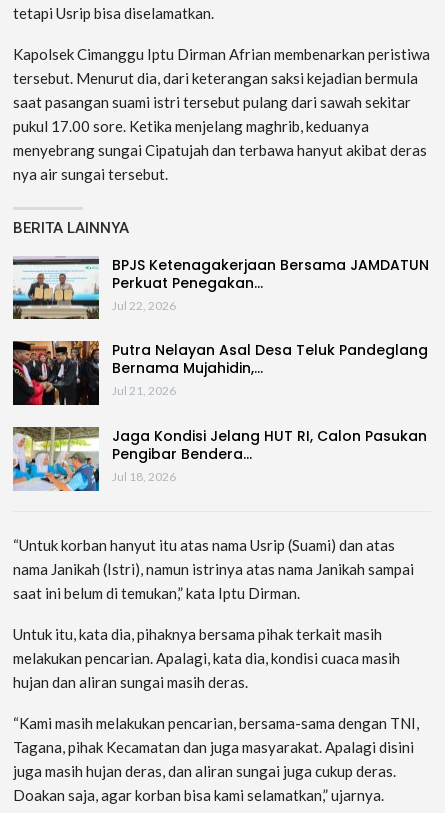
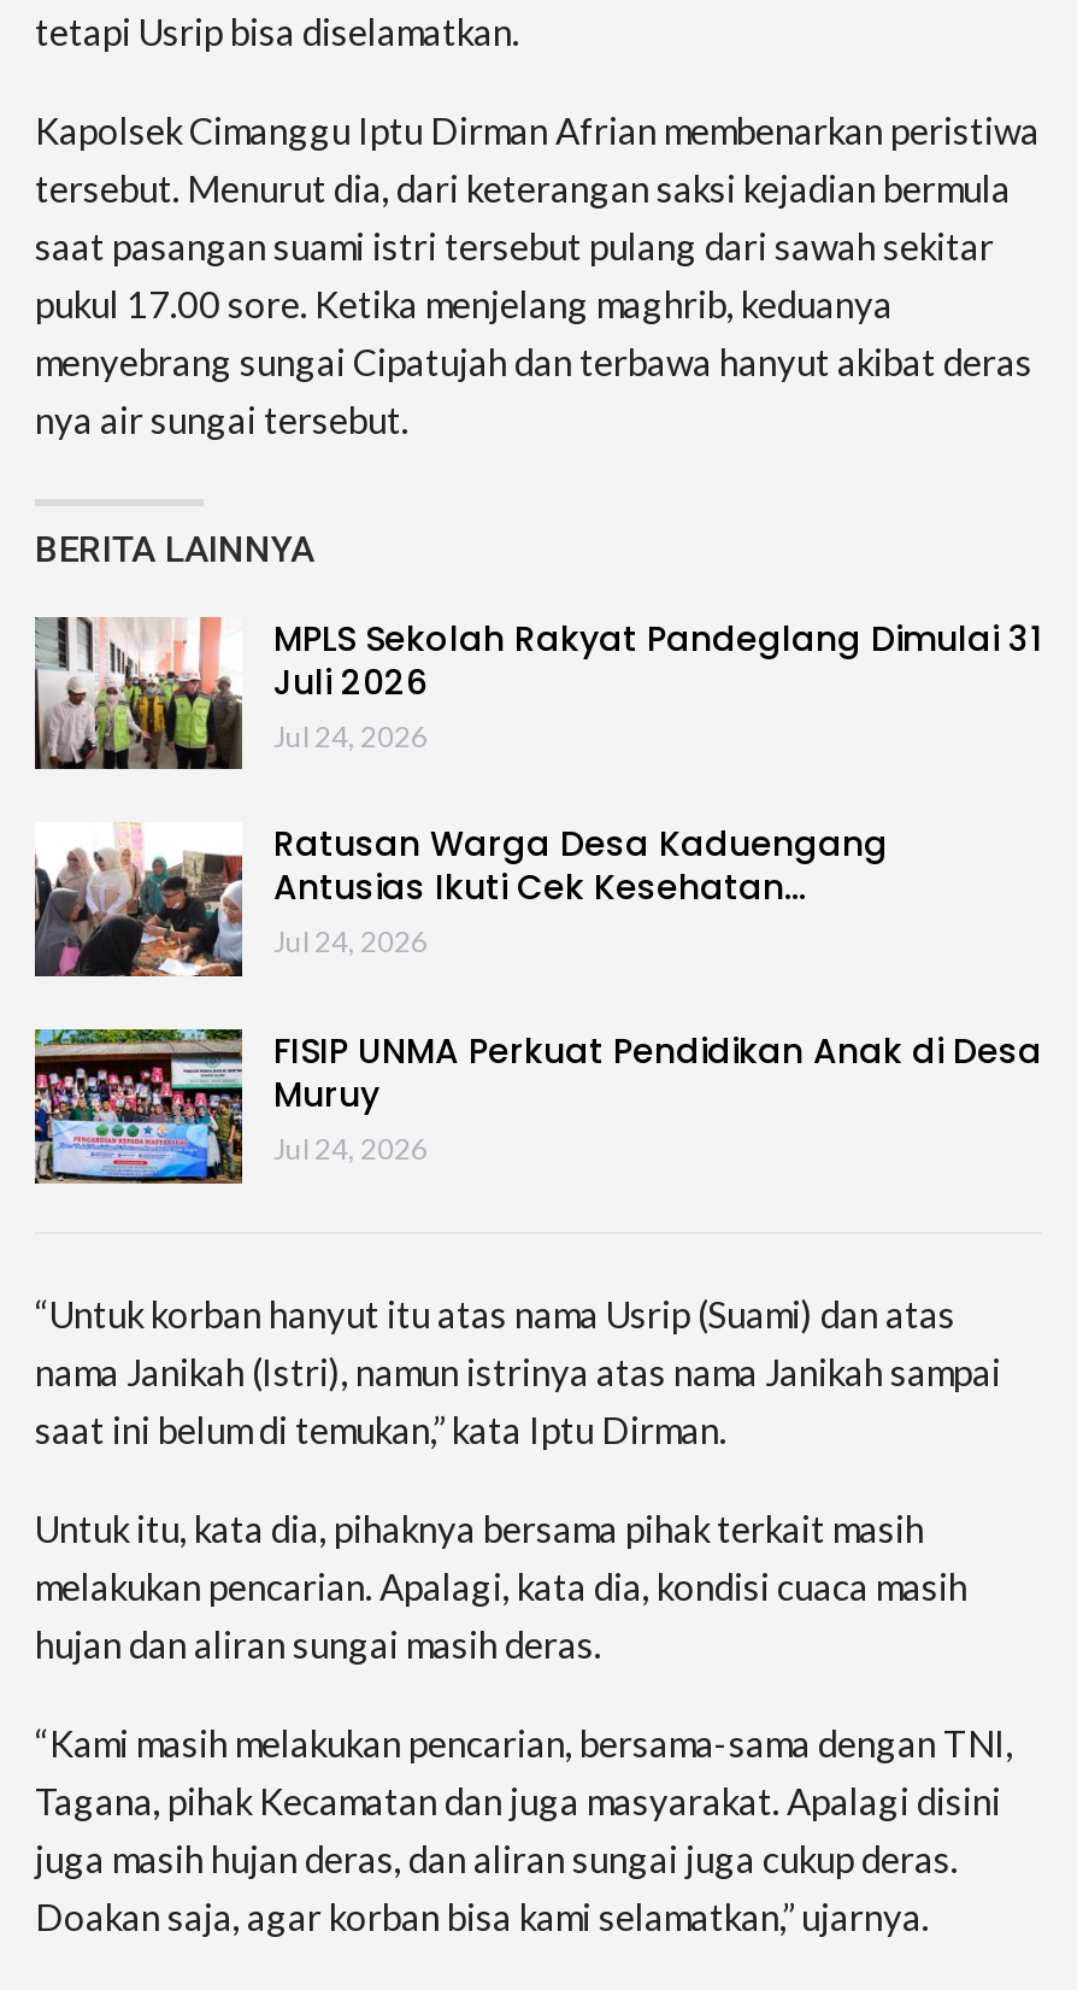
[12,255,429,320] [image] | BPJS Ketenagakerjaan Bersama JAMDATUN | Perkuat Penegakan… | Jul 22, 2026 -> [33,614,1042,771] [image] | MPLS Sekolah Rakyat Pandeglang Dimulai 31 | Juli 2026 | Jul 24, 2026
[12,340,428,406] [image] | Putra Nelayan Asal Desa Teluk Pandeglang | Bernama Mujahidin,… | Jul 21, 2026 -> [33,821,888,979] [image] | Ratusan Warga Desa Kaduengang | Antusias Ikuti Cek Kesehatan… | Jul 24, 2026
[12,426,427,492] [image] | Jaga Kondisi Jelang HUT RI, Calon Pasukan | Pengibar Bendera… | Jul 18, 2026 -> [33,1027,1042,1186] [image] | FISIP UNMA Perkuat Pendidikan Anak di Desa | Muruy | Jul 24, 2026

